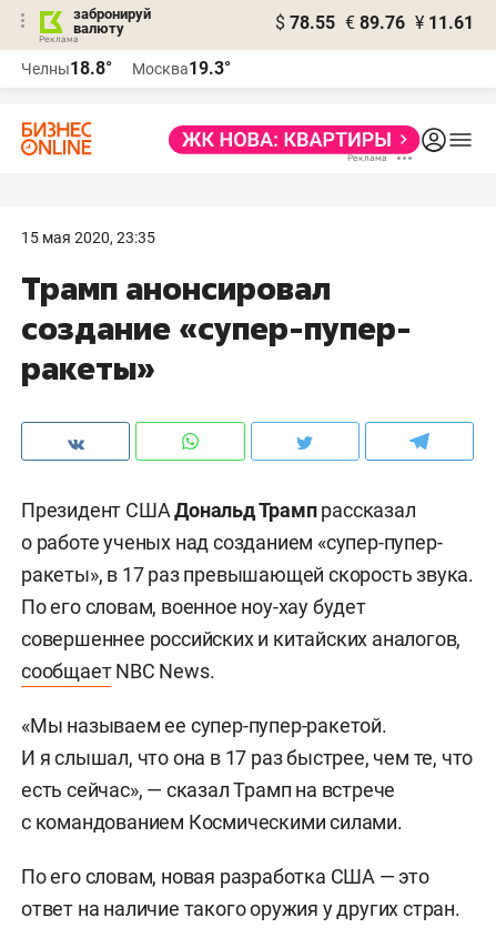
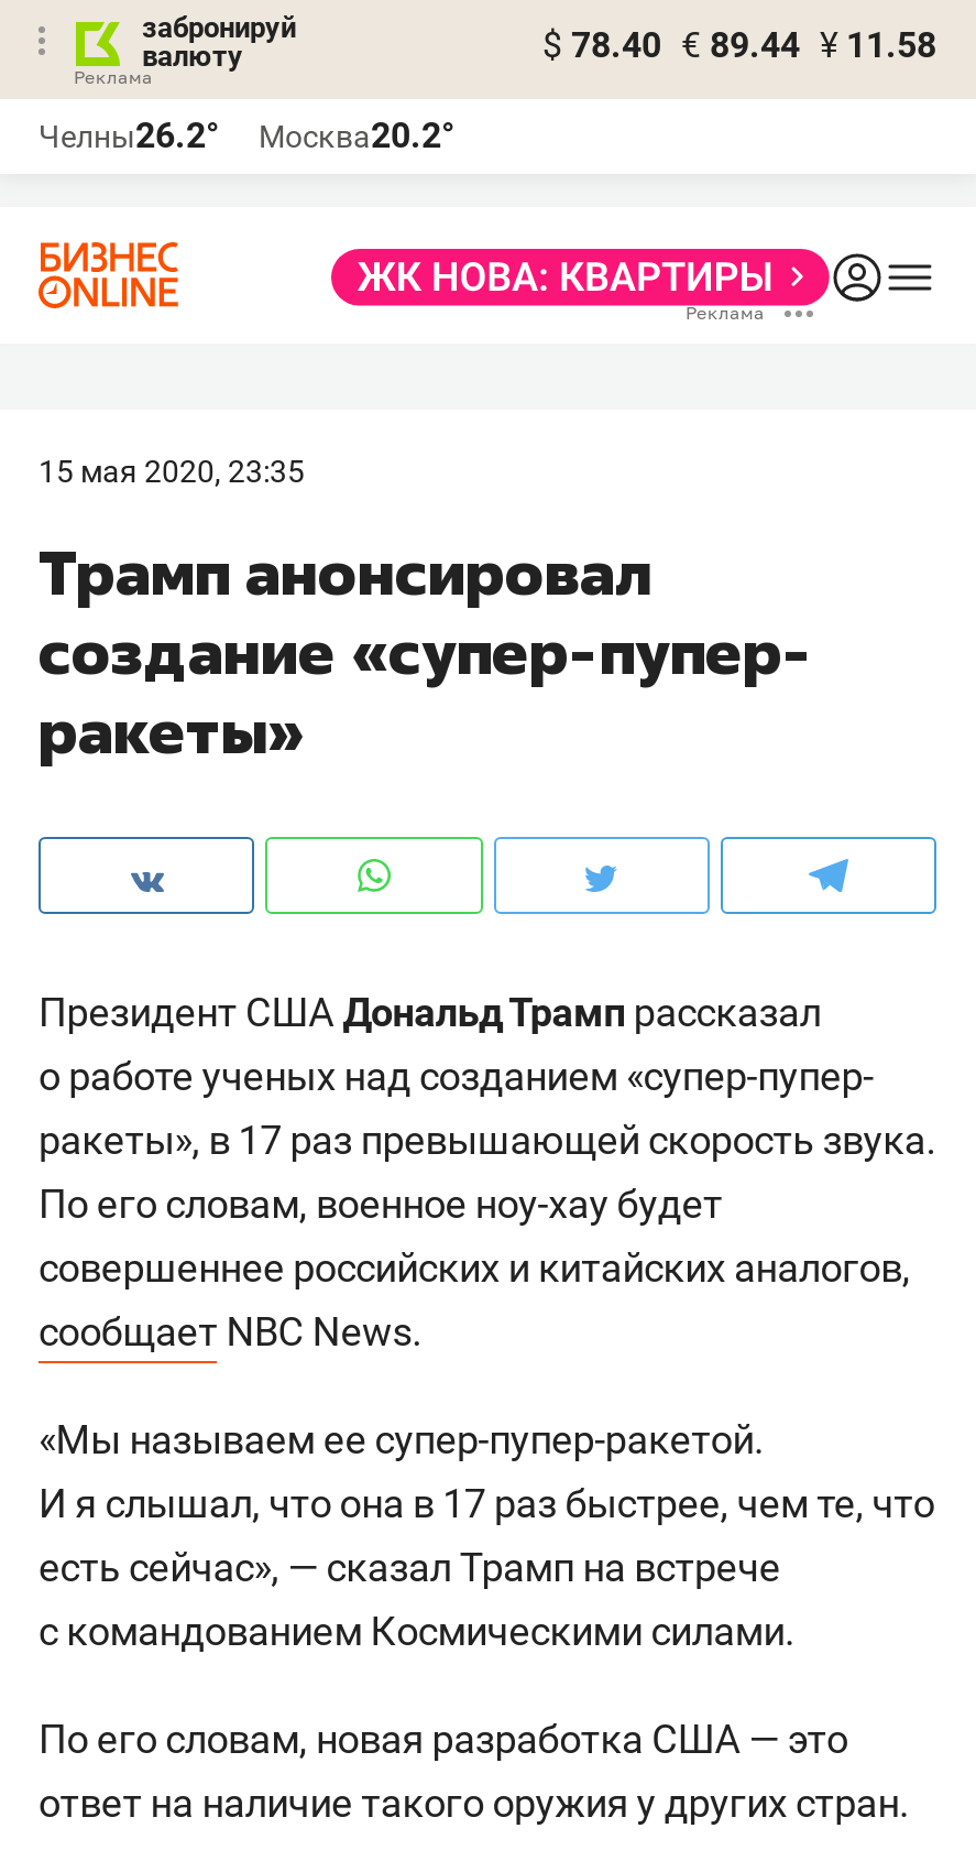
[275,12,474,33] $ 78.55 € 89.76 ¥ 11.61 -> [542,24,936,66] $ 78.40 € 89.44 ¥ 11.58
[21,58,112,79] Челны18.8° -> [39,115,219,156] Челны26.2°
[132,58,231,79] Москва19.3° -> [259,115,454,156] Москва20.2°

